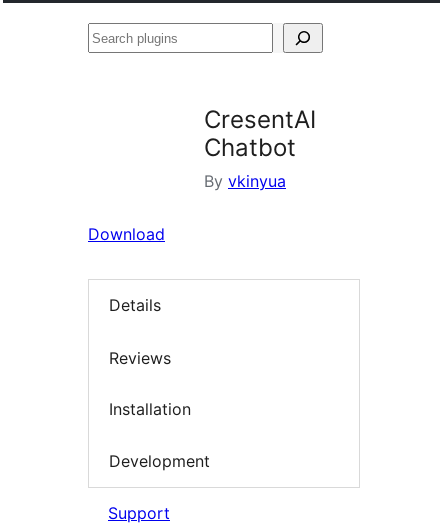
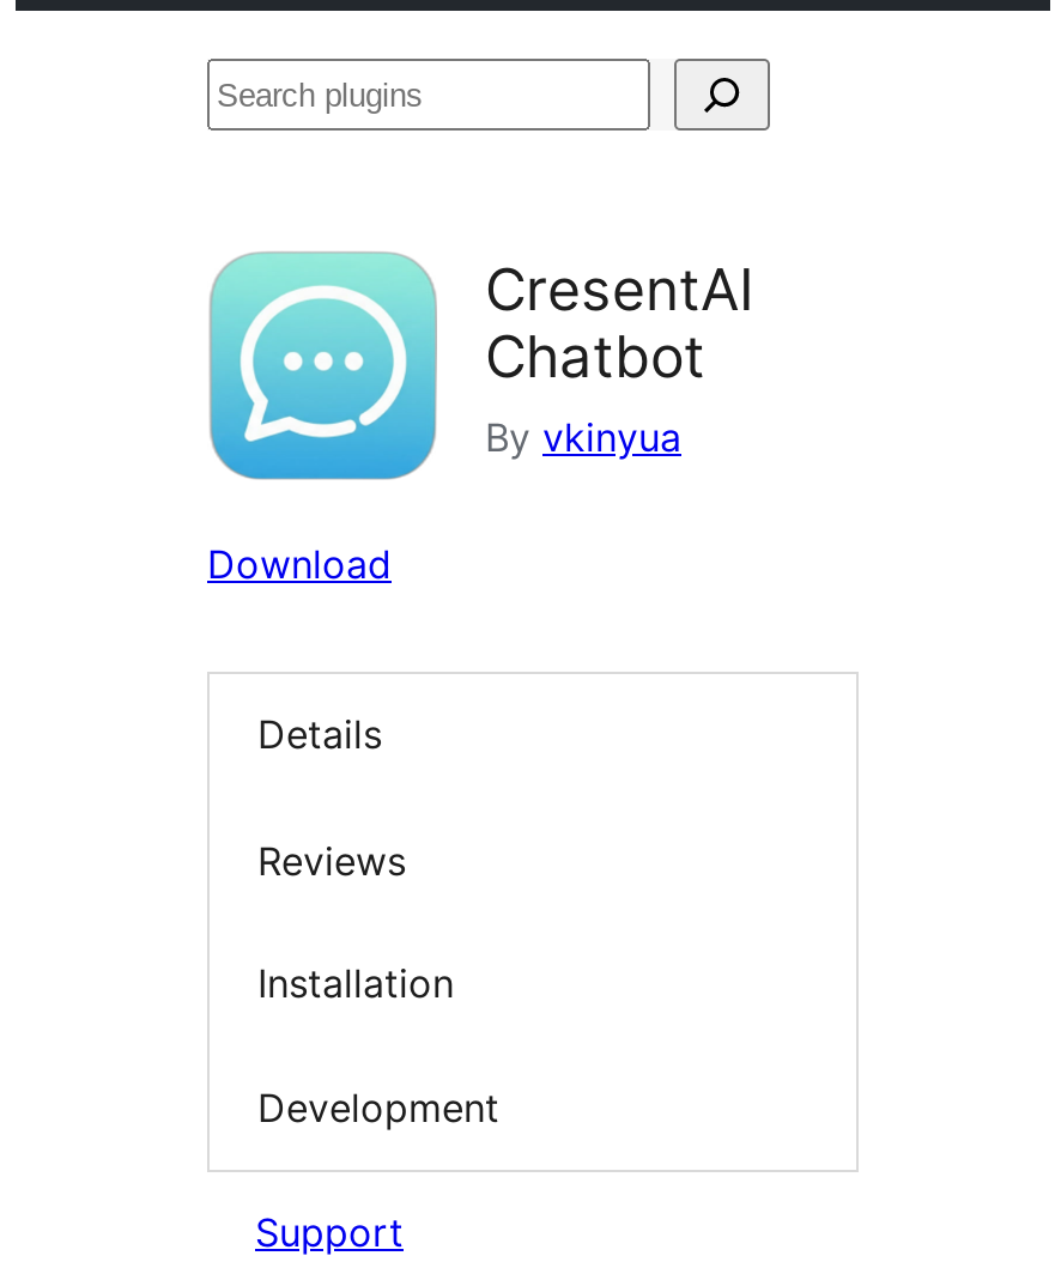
none -> [207,250,439,483] [image]

